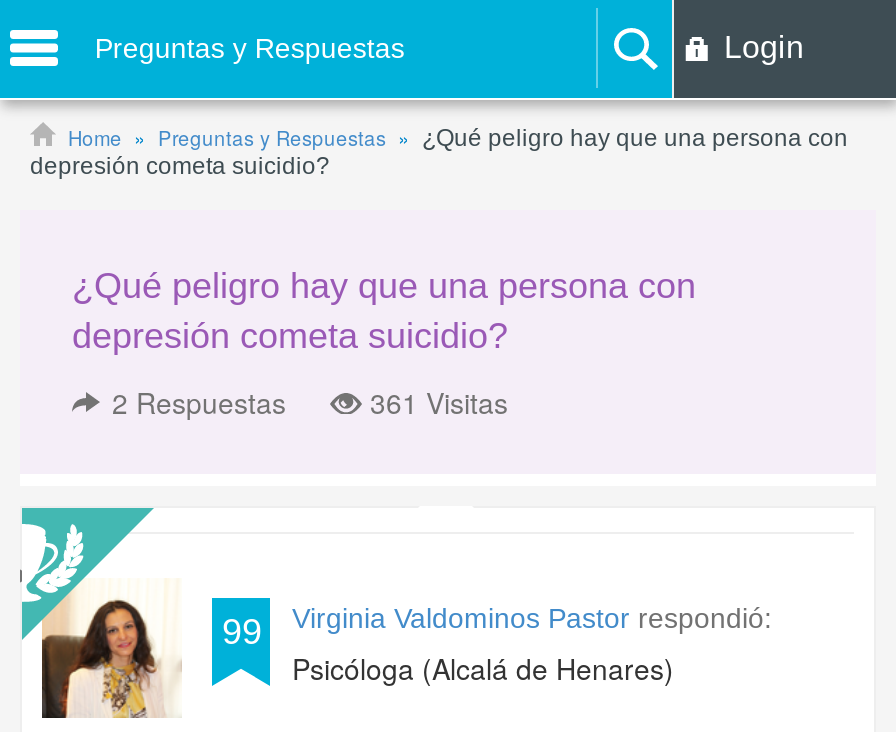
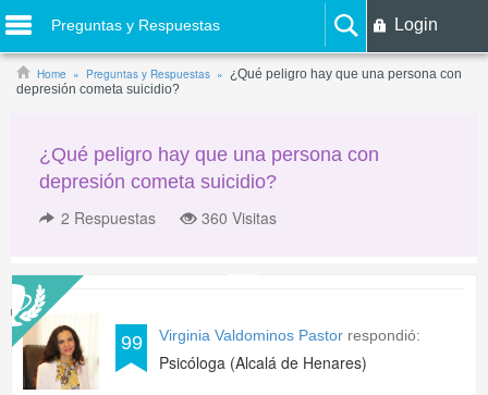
[370,382,508,422] 361 Visitas -> [202,207,277,229] 360 Visitas

